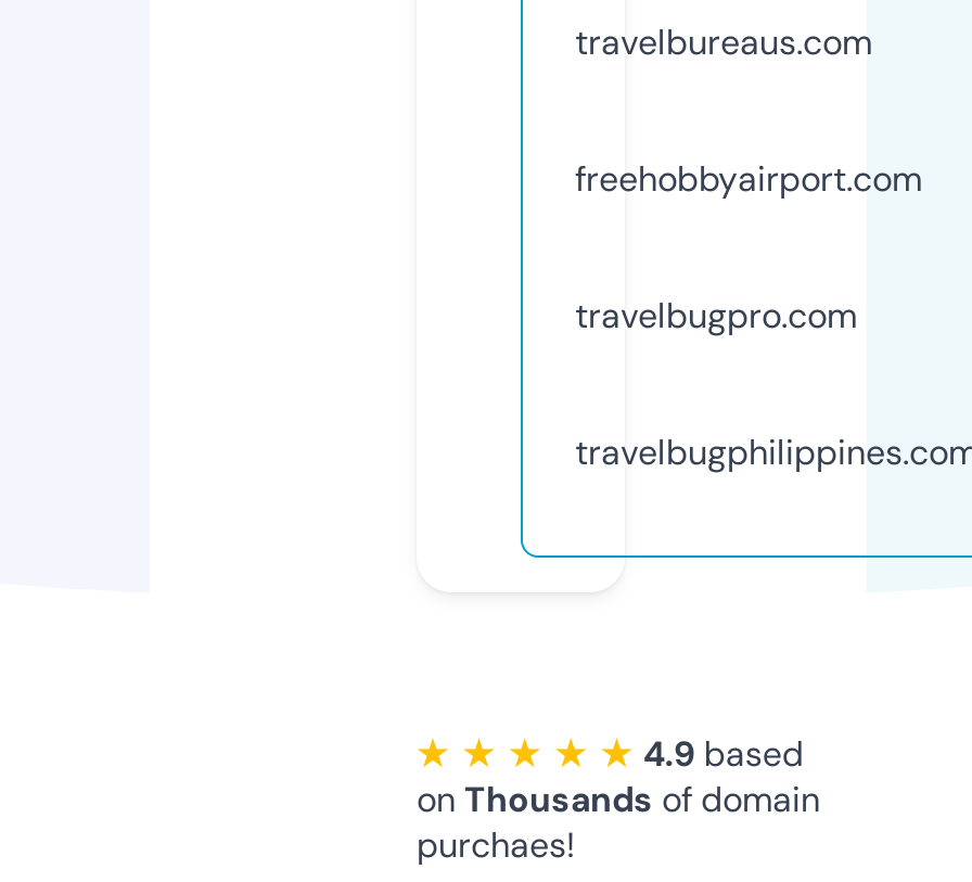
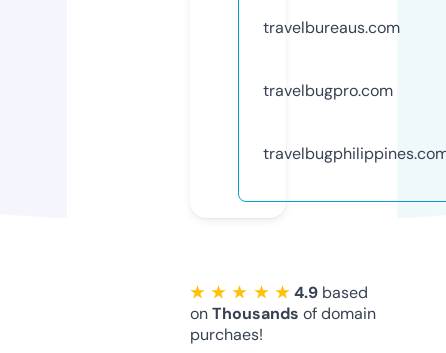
[575,156,922,201] freehobbyairport.com -> none

